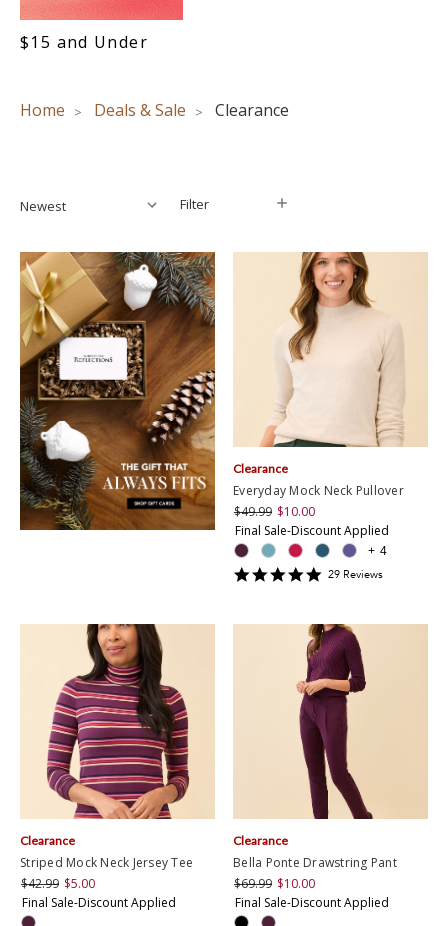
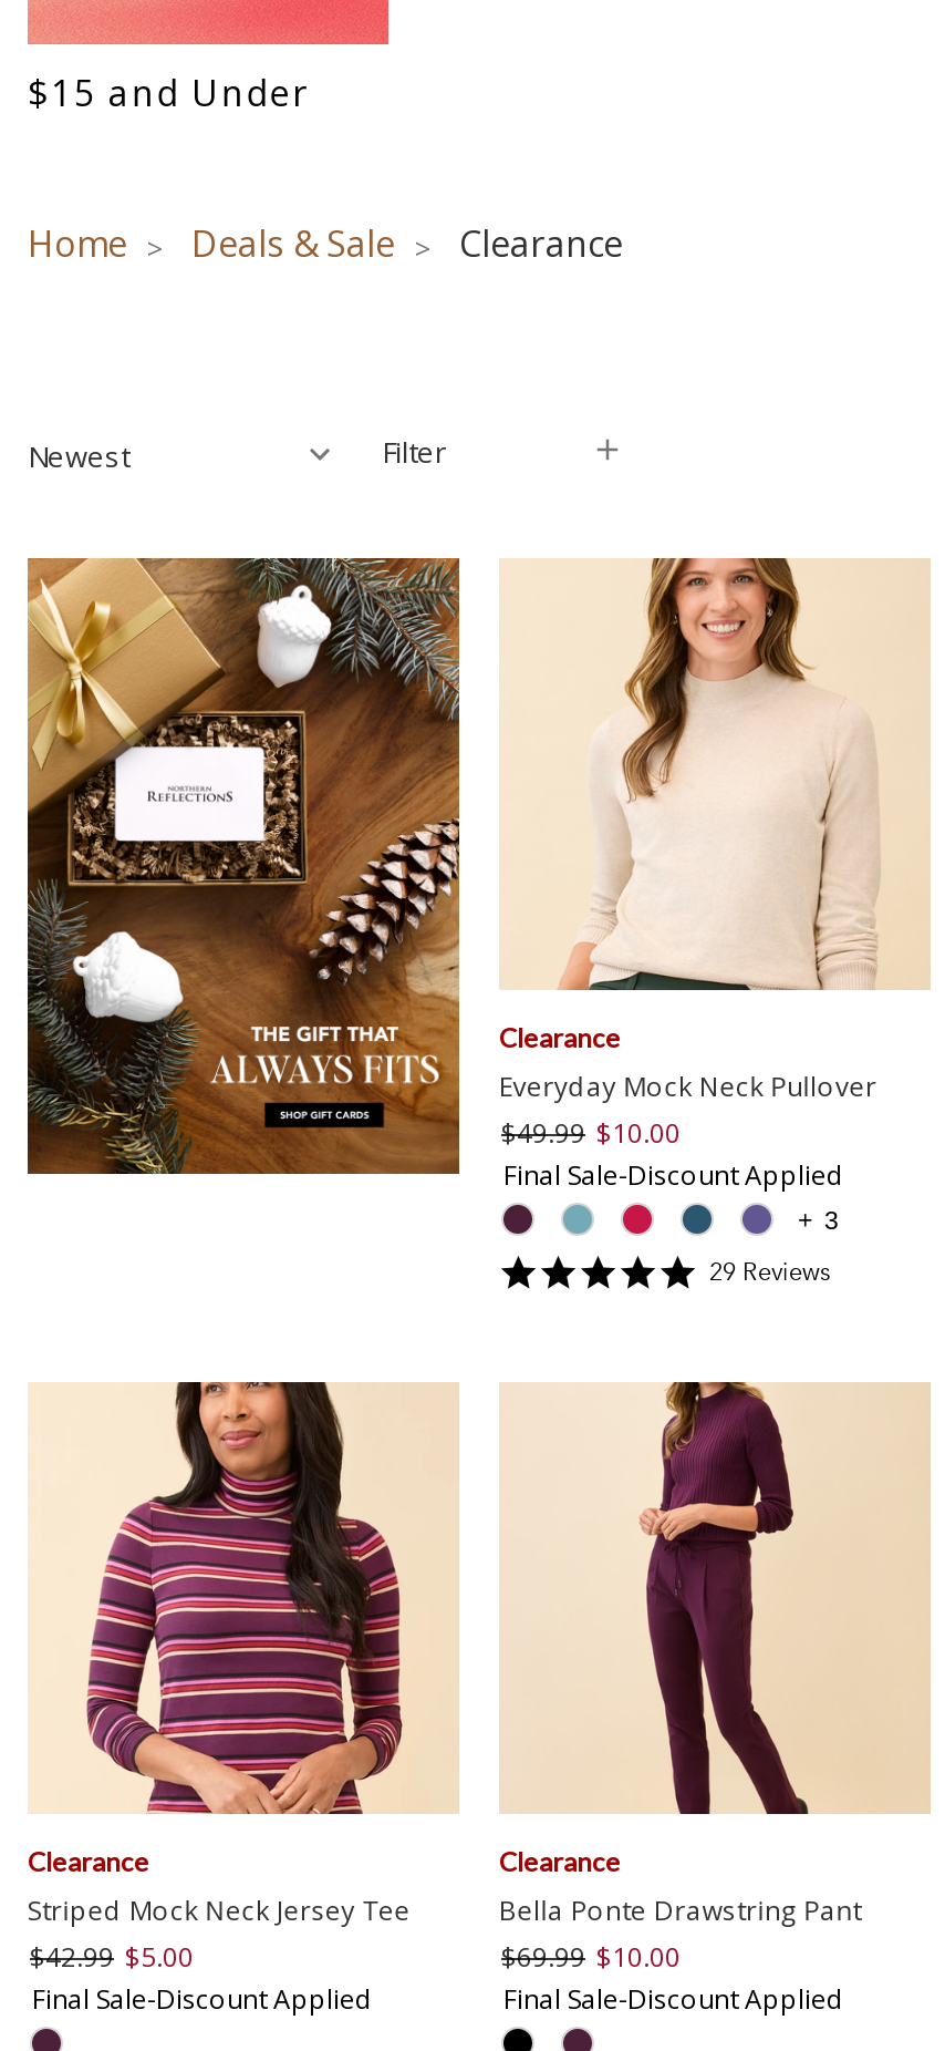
[368,544,388,557] + 4 -> [798,1205,842,1234] + 3

